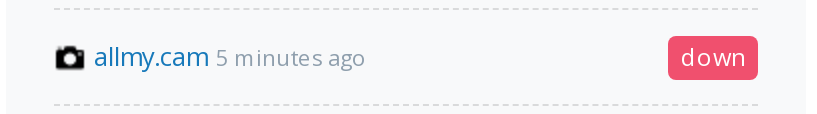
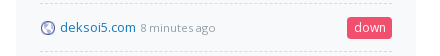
[94,39,368,75] allmy.cam 5 minutes ago -> [60,18,216,36] deksoi5.com 8 minutes ago

